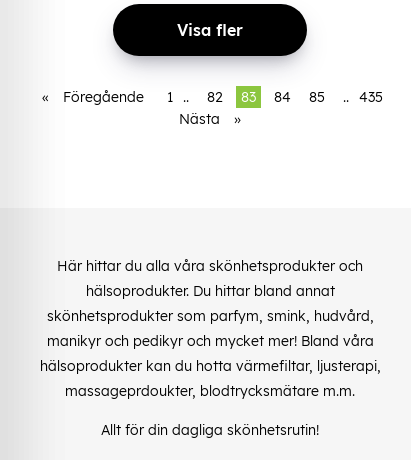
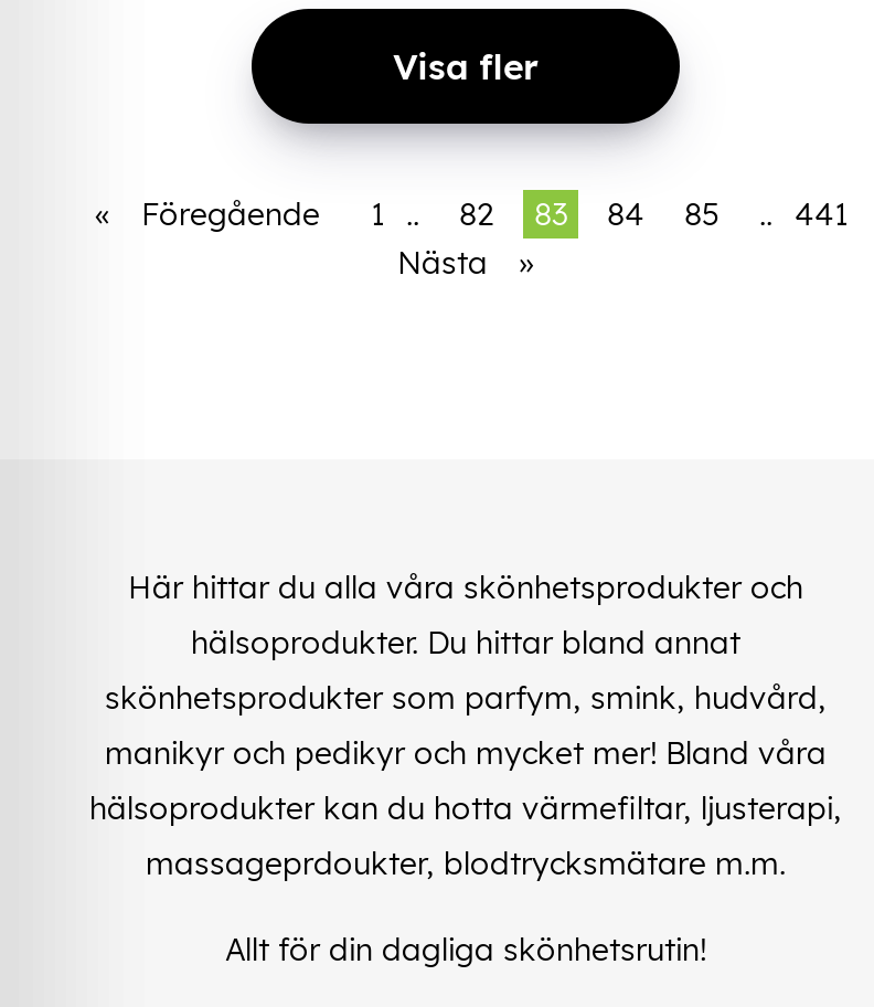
[343,88,383,106] .. 435 -> [759,194,848,234] .. 441

